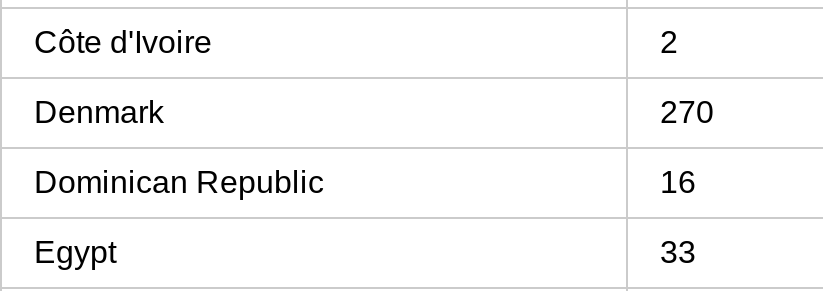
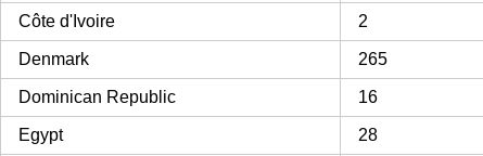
[660,95,714,129] 270 -> [358,50,387,68] 265
[660,235,696,269] 33 -> [358,126,378,144] 28

